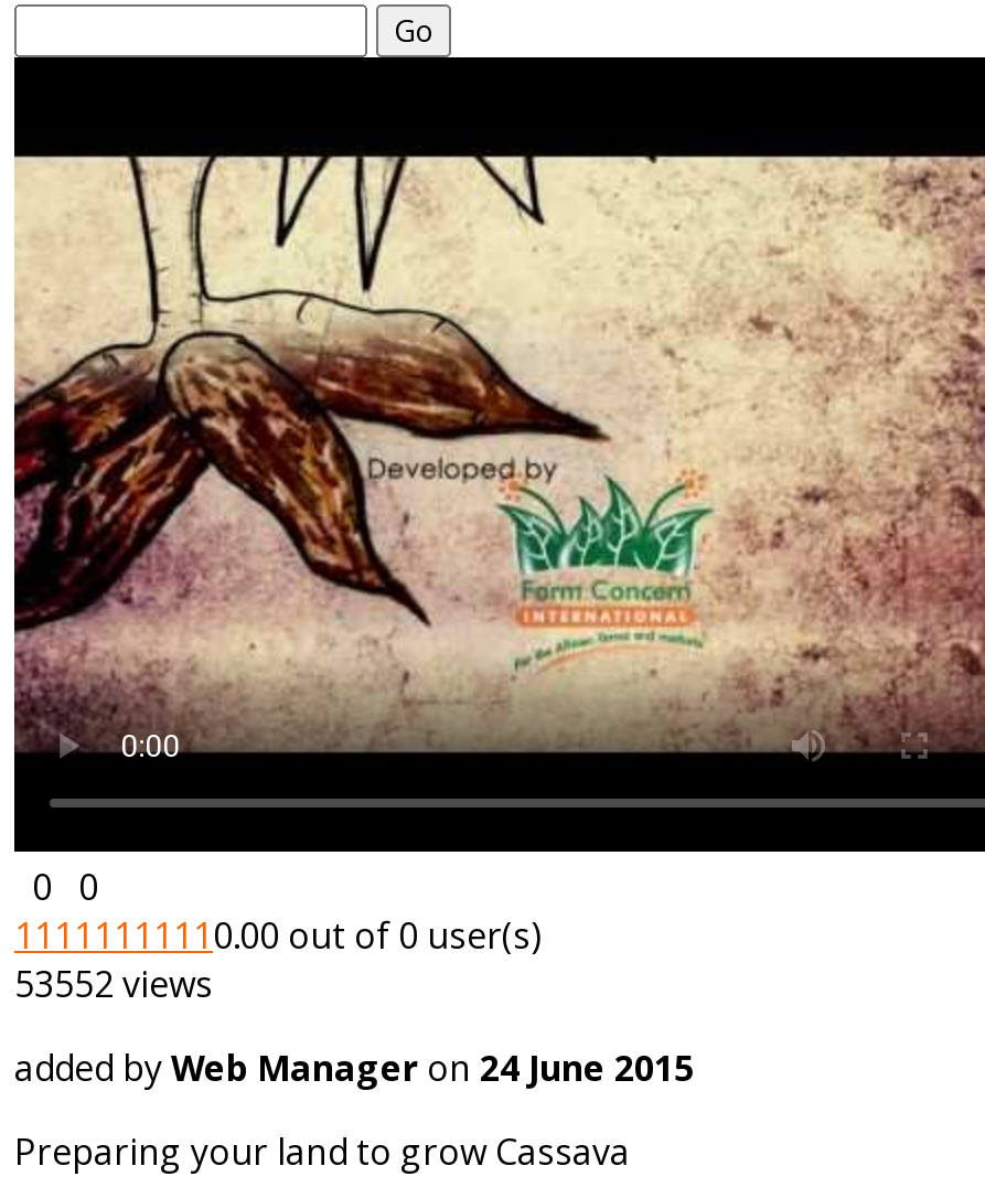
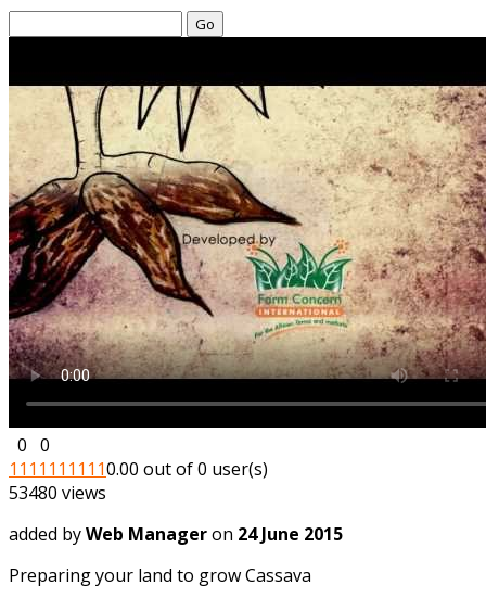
[14,960,213,1008] 53552 views -> [9,481,106,505] 53480 views

